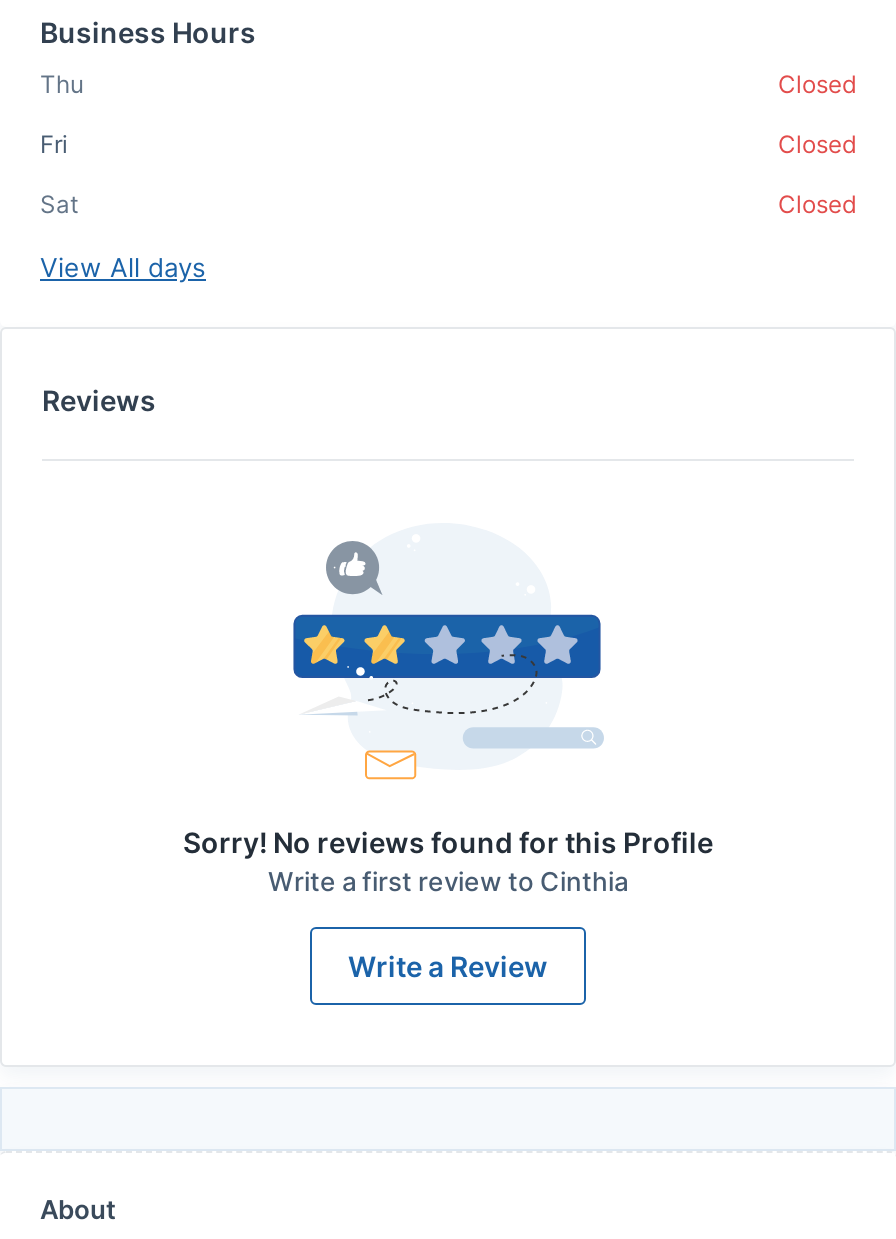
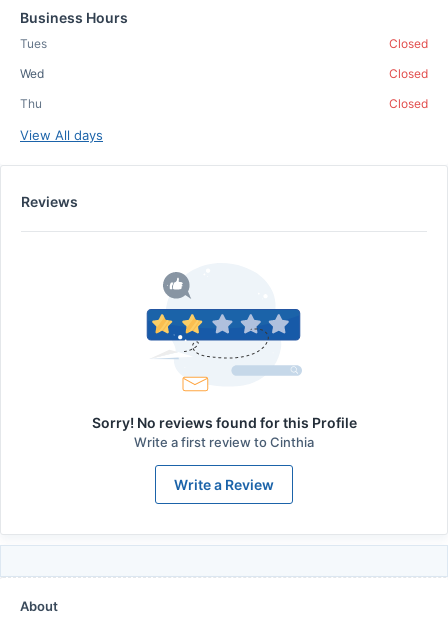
moved [40,69,84,99] -> [20,96,42,111]: Thu
none -> [20,36,47,51] Tues
[40,129,68,159] Fri -> [20,66,44,81] Wed
[40,189,78,219] Sat -> none

